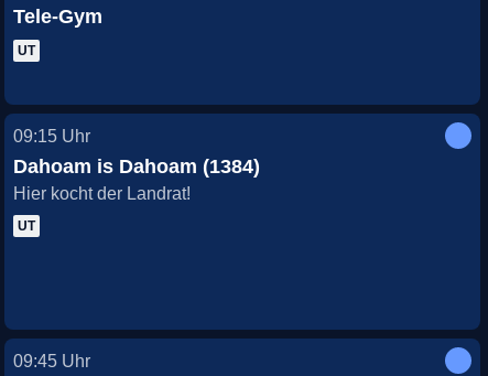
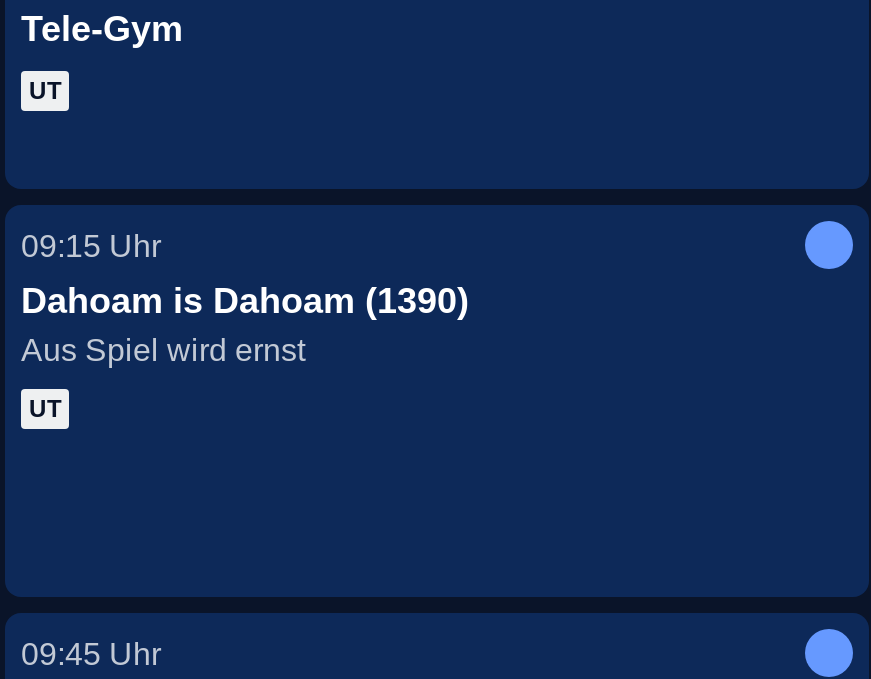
[13,155,260,203] Dahoam is Dahoam (1384) | Hier kocht der Landrat! -> [21,281,469,367] Dahoam is Dahoam (1390) | Aus Spiel wird ernst

